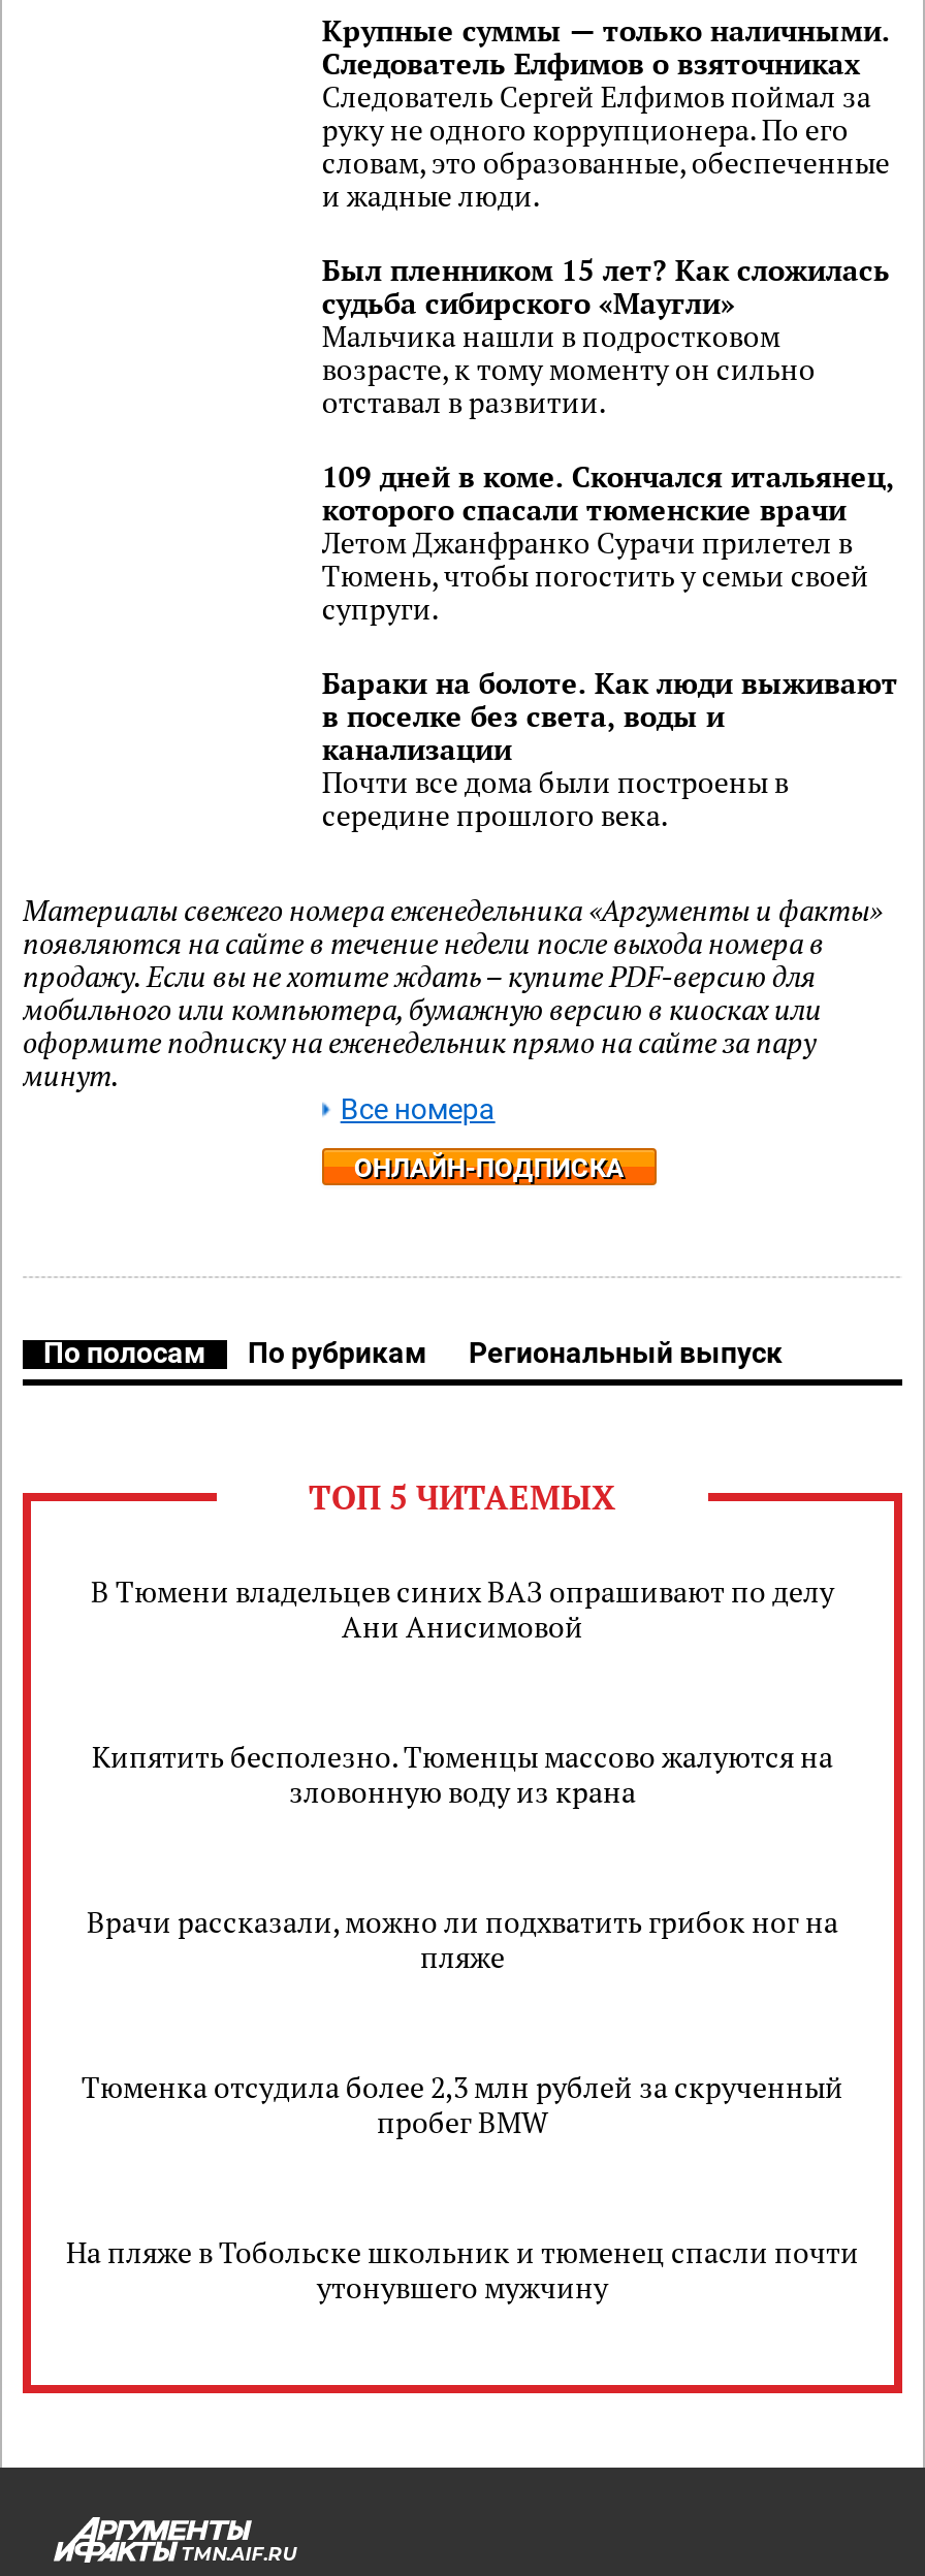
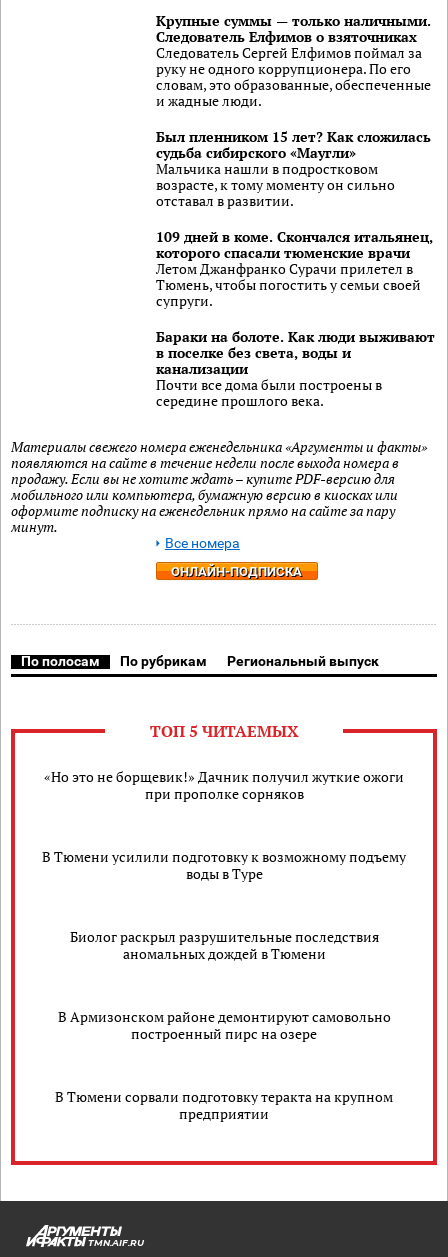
[91,1571,834,1646] В Тюмени владельцев синих ВАЗ опрашивают по делу | Ани Анисимовой -> [44,767,404,803] «Но это не борщевик!» Дачник получил жуткие ожоги | при прополке сорняков
[92,1737,833,1811] Кипятить бесполезно. Тюменцы массово жалуются на | зловонную воду из крана -> [42,847,406,883] В Тюмени усилили подготовку к возможному подъему | воды в Туре
[87,1902,838,1976] Врачи рассказали, можно ли подхватить грибок ног на | пляже -> [69,927,378,963] Биолог раскрыл разрушительные последствия | аномальных дождей в Тюмени
[82,2067,843,2141] Тюменка отсудила более 2,3 млн рублей за скрученный | пробег BMW -> [57,1007,390,1043] В Армизонском районе демонтируют самовольно | построенный пирс на озере
[66,2232,859,2307] На пляже в Тобольске школьник и тюменец спасли почти | утонувшего мужчину -> [55,1087,393,1123] В Тюмени сорвали подготовку теракта на крупном | предприятии

